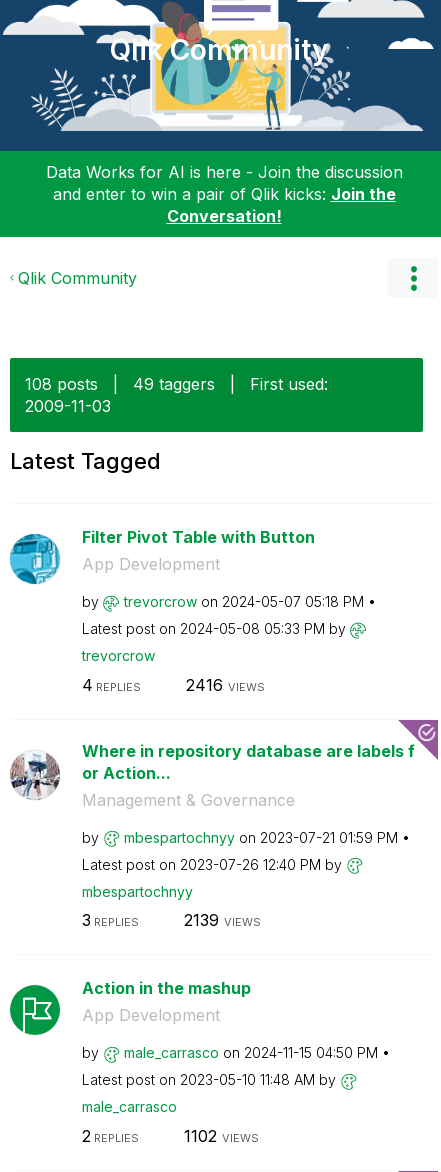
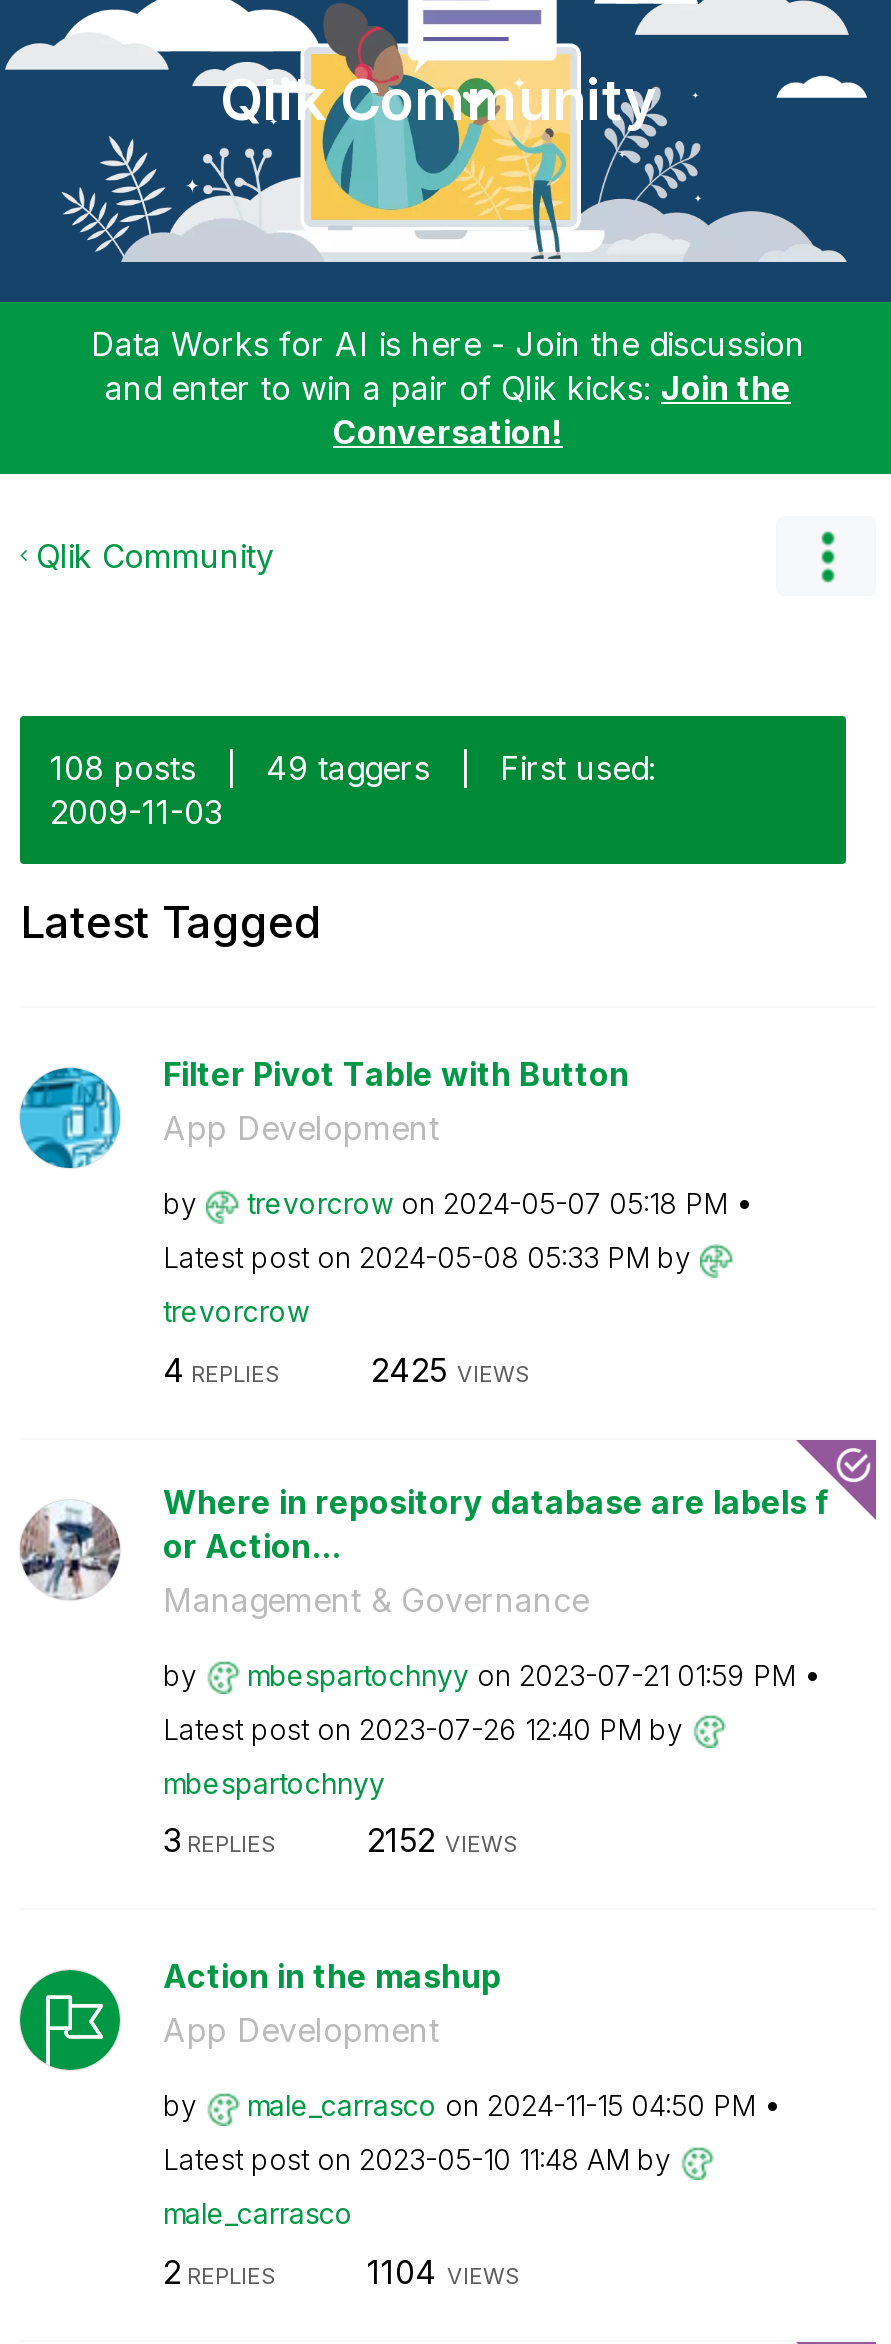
[185,674,264,694] 2416 VIEWS -> [371,1349,531,1389] 2425 VIEWS
[183,910,260,930] 2139 VIEWS -> [367,1820,519,1860] 2152 VIEWS
[183,1125,258,1145] 1102 VIEWS -> [367,2251,521,2291] 1104 VIEWS

